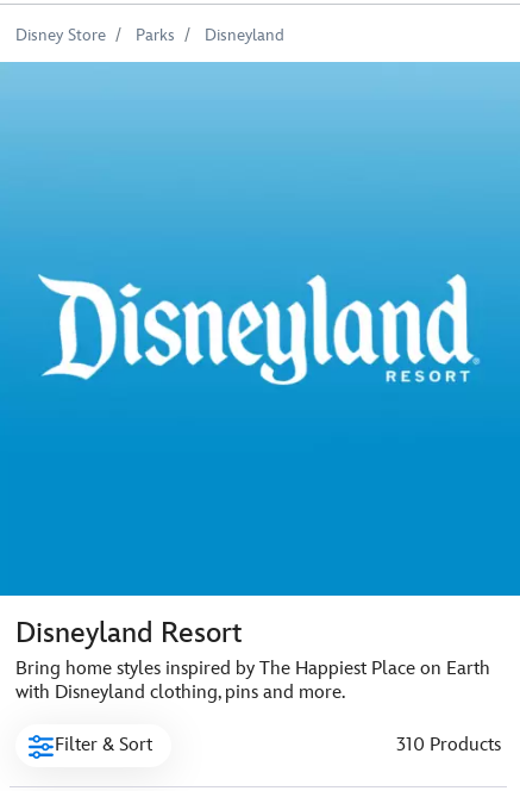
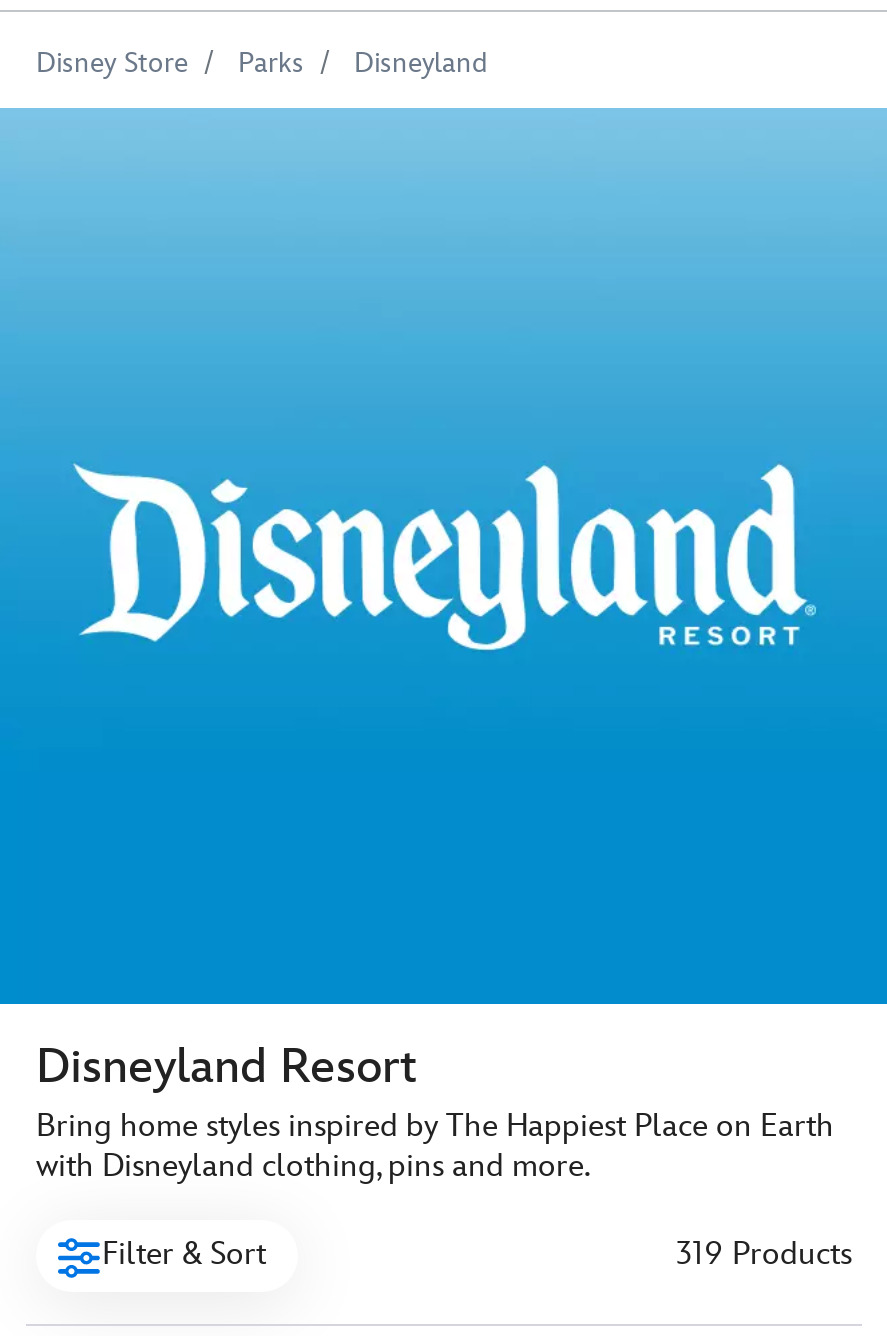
[396,734,501,756] 310 Products -> [676,1236,852,1274] 319 Products

